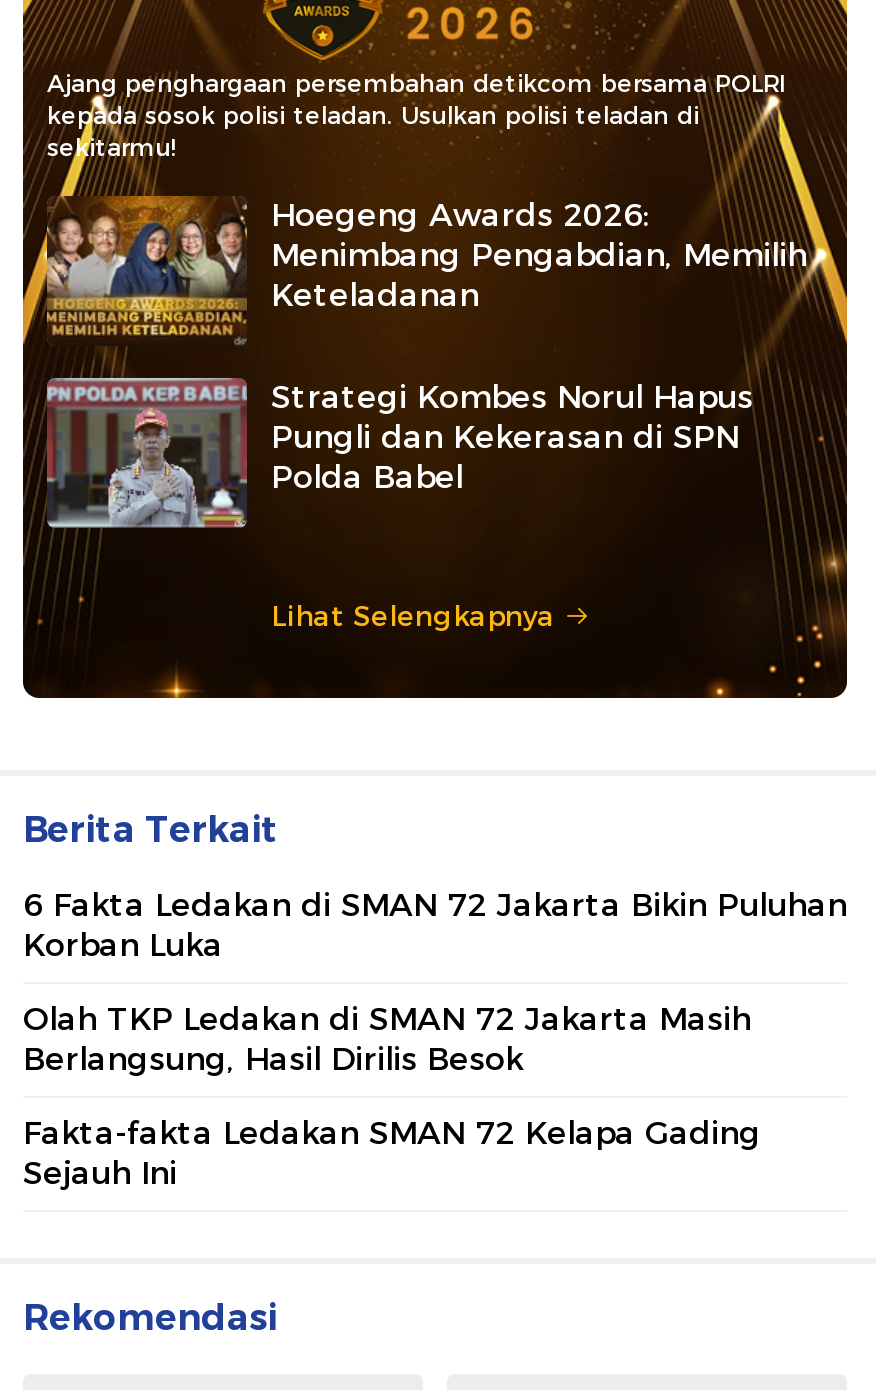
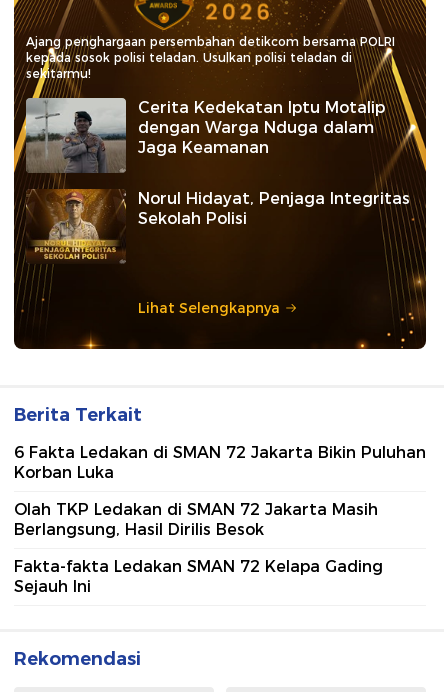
[45,194,807,344] [image] | Hoegeng Awards 2026: | Menimbang Pengabdian, Memilih | Keteladanan -> [25,97,385,173] [image] | Cerita Kedekatan Iptu Motalip | dengan Warga Nduga dalam | Jaga Keamanan
[45,376,753,530] [image] | Strategi Kombes Norul Hapus | Pungli dan Kekerasan di SPN | Polda Babel -> [26,188,410,264] [image] | Norul Hidayat, Penjaga Integritas | Sekolah Polisi

